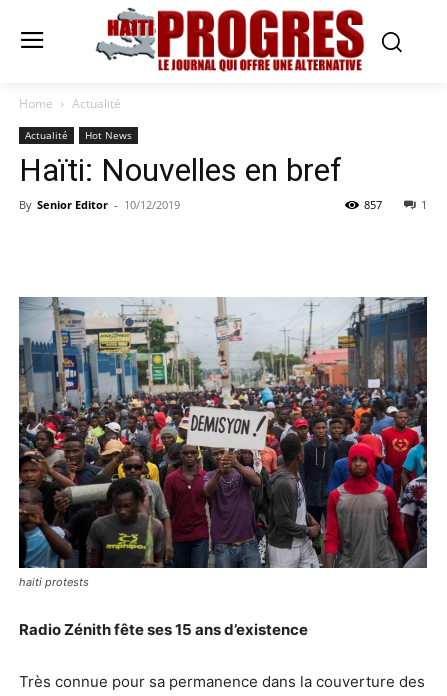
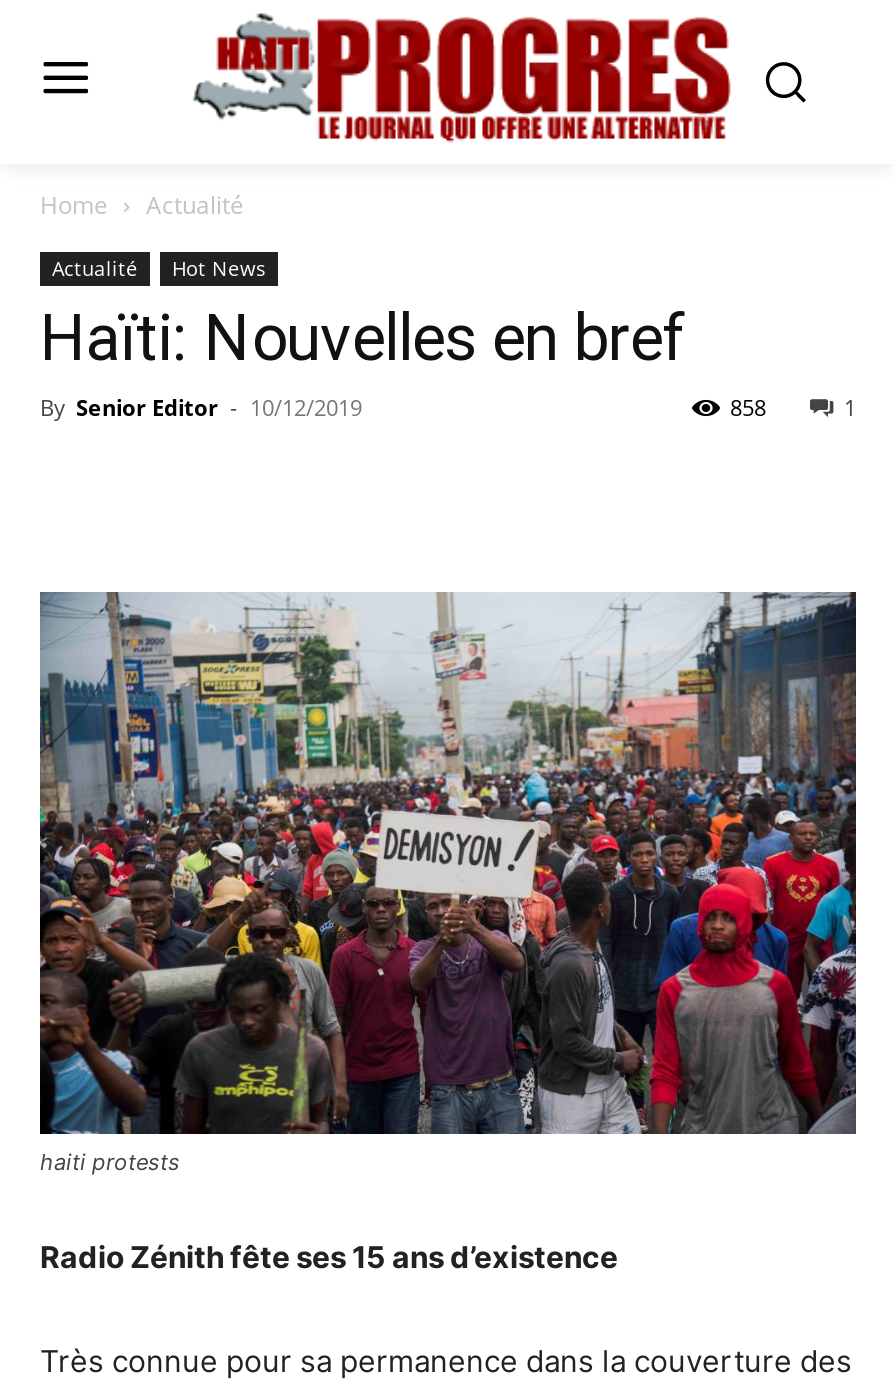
[364,197,382,212] 857 -> [730,392,766,422] 858

